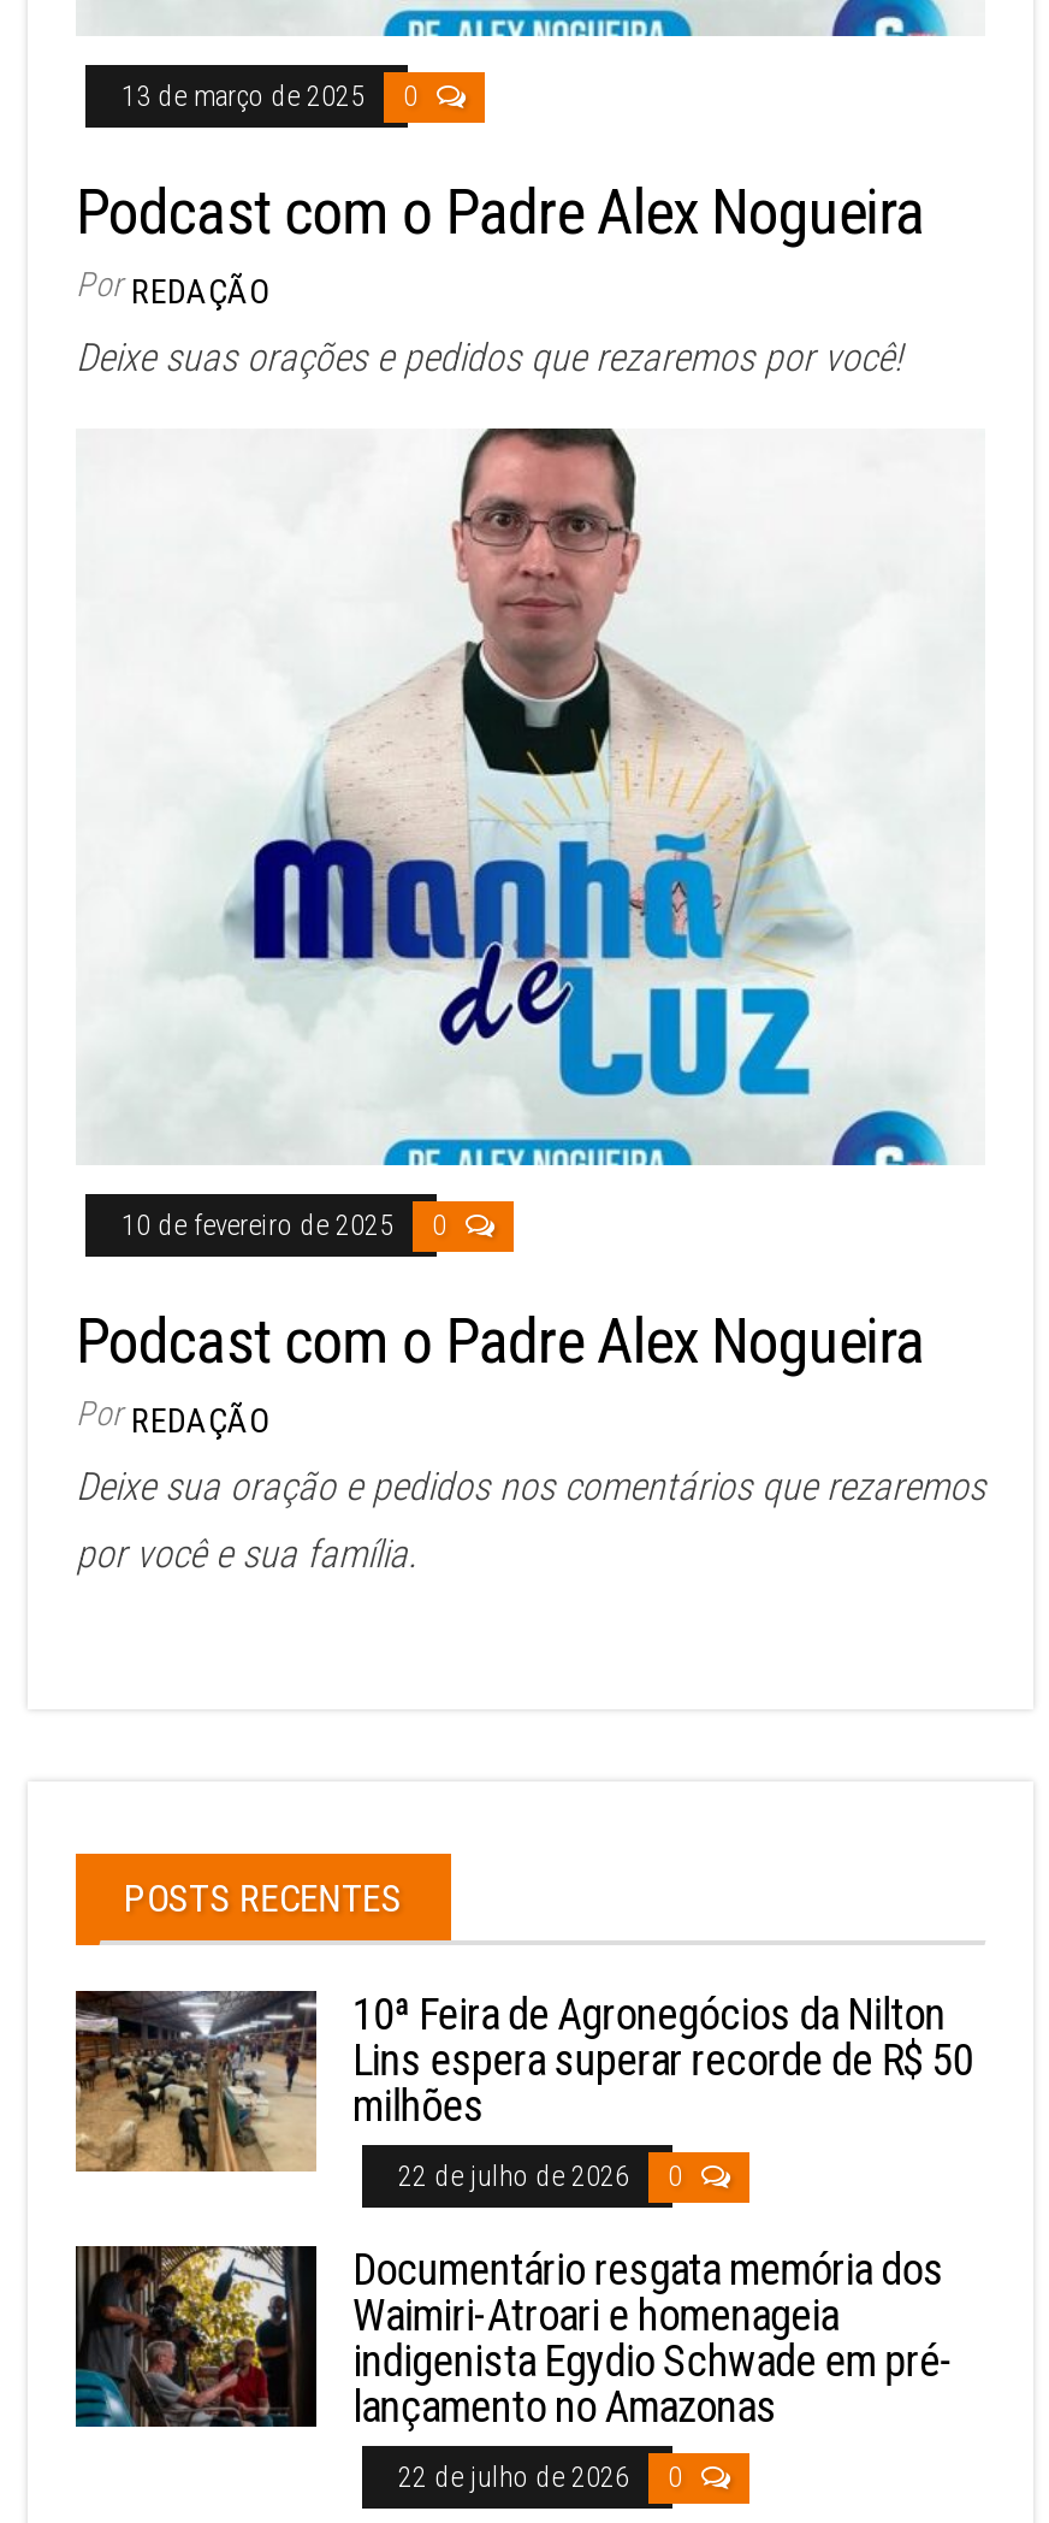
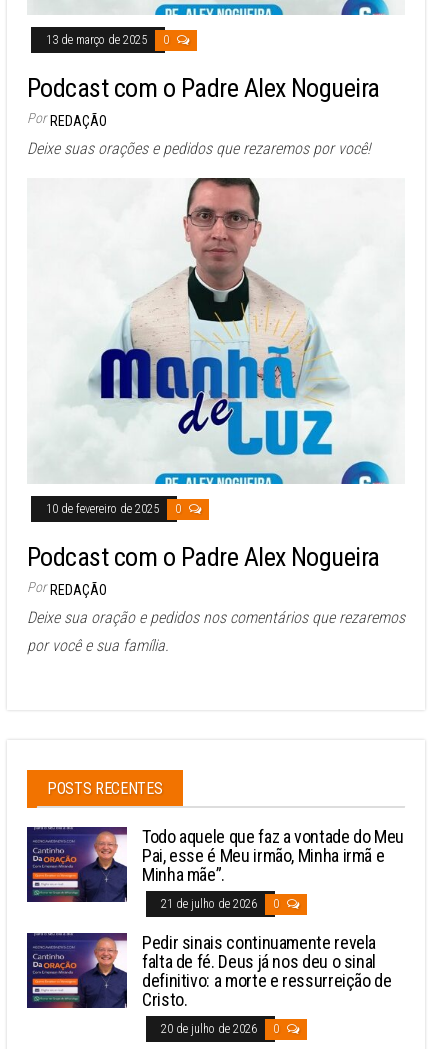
[73,1989,973,2174] [image] | 10ª Feira de Agronegócios da Nilton | Lins espera superar recorde de R$ 50 | milhões -> [26,826,404,903] [image] | Todo aquele que faz a vontade do Meu | Pai, esse é Meu irmão, Minha irmã e | Minha mãe”.
[398,2160,689,2194] 22 de julho de 2026 0 -> [161,897,282,911] 21 de julho de 2026 0
[76,2244,953,2432] [image] | Documentário resgata memória dos | Waimiri-Atroari e homenageia | indigenista Egydio Schwade em pré- | lançamento no Amazonas -> [27,932,392,1010] [image] | Pedir sinais continuamente revela | falta de fé. Deus já nos deu o sinal | definitivo: a morte e ressurreição de | Cristo.
[398,2461,689,2495] 22 de julho de 2026 0 -> [161,1022,282,1036] 20 de julho de 2026 0

